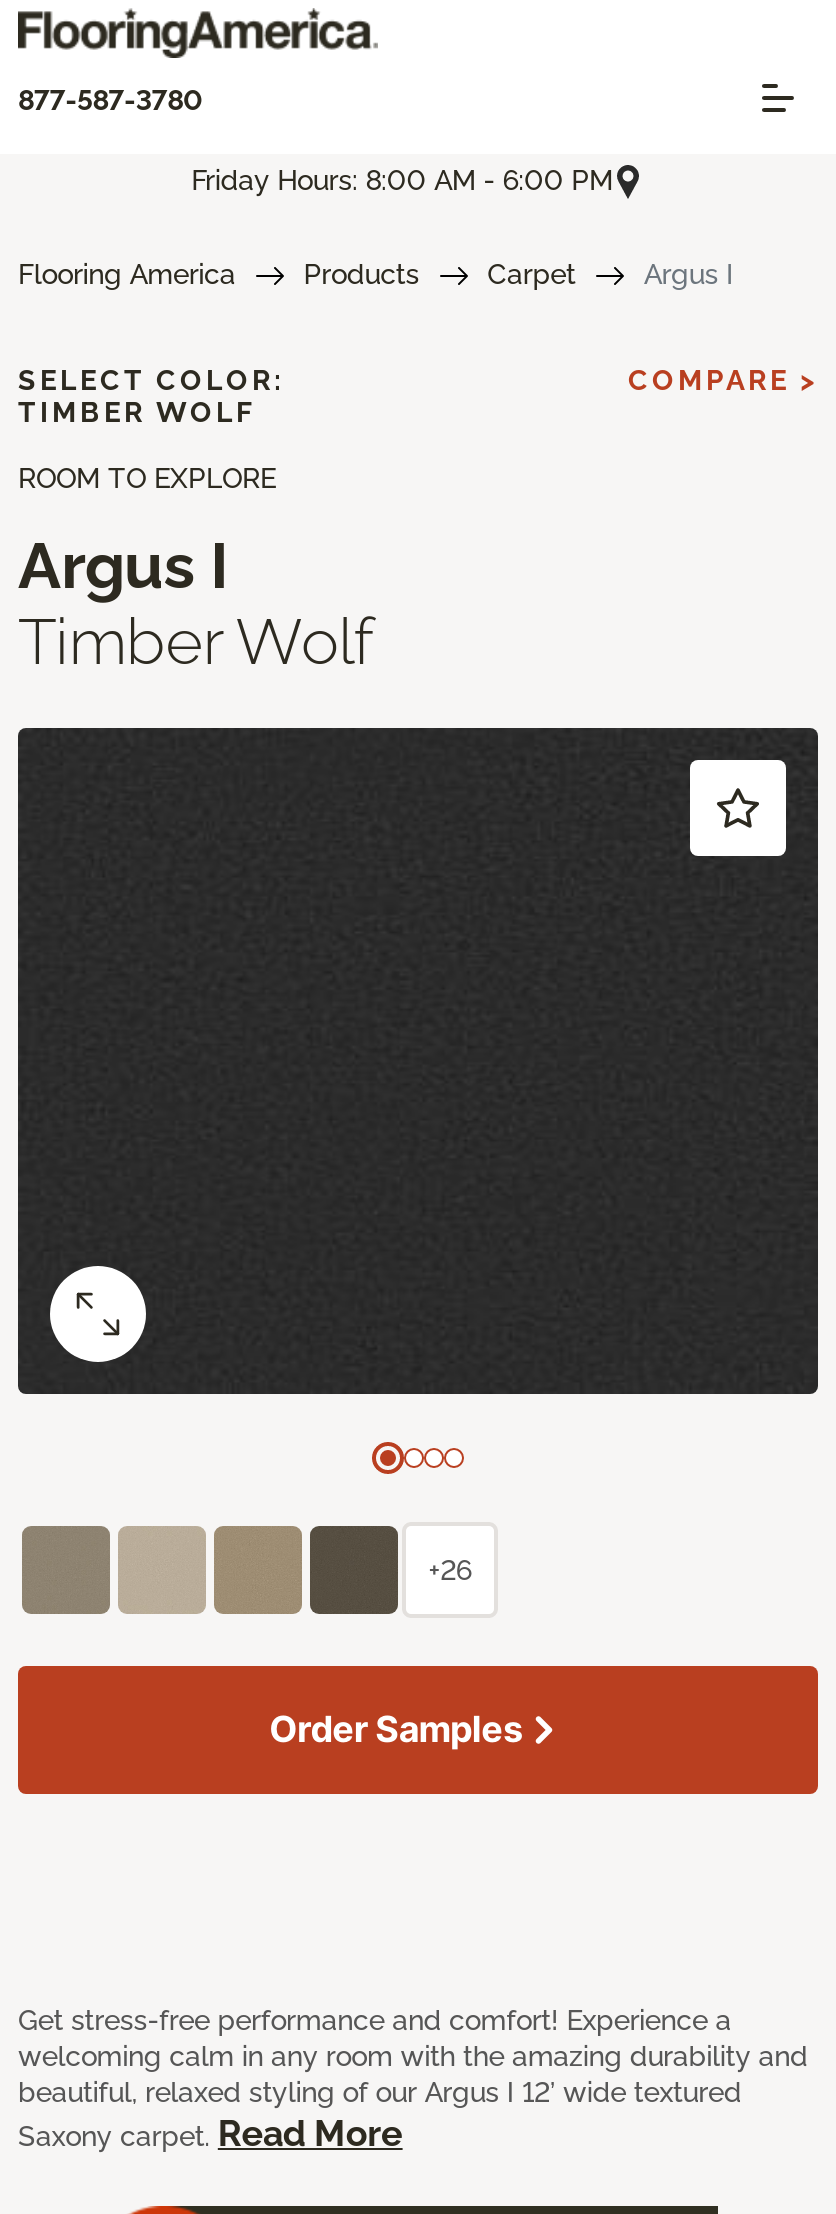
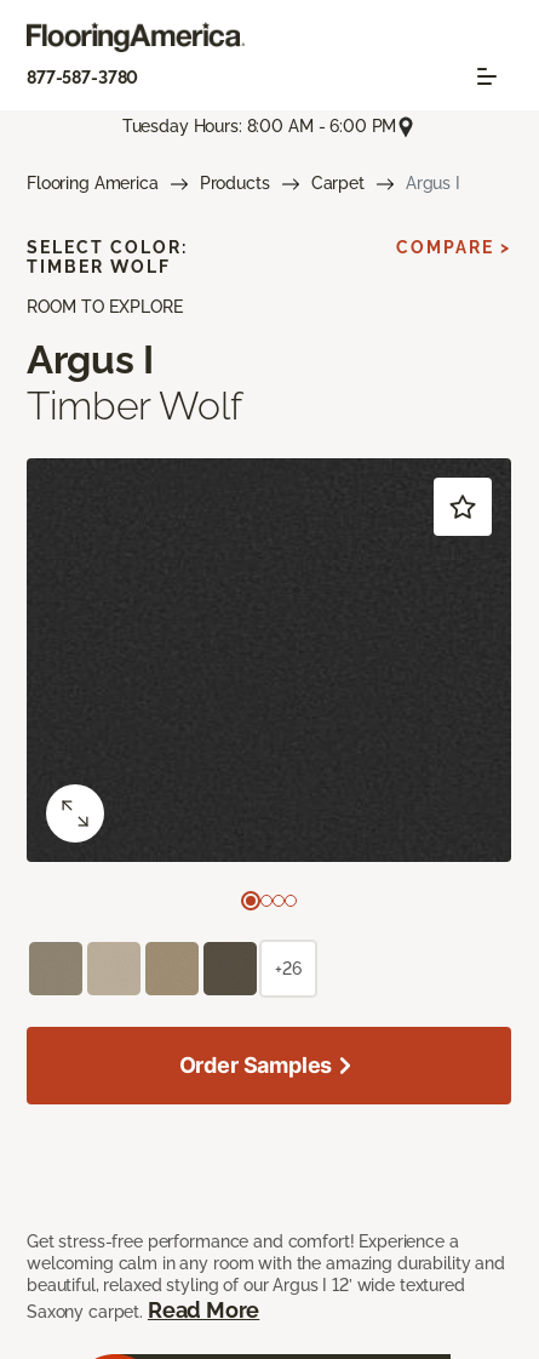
[191,164,613,196] Friday Hours: 8:00 AM - 6:00 PM -> [122,117,396,136] Tuesday Hours: 8:00 AM - 6:00 PM

